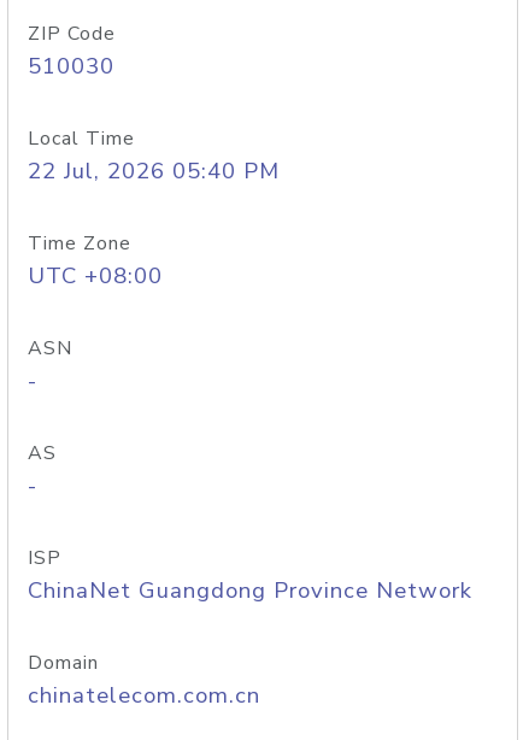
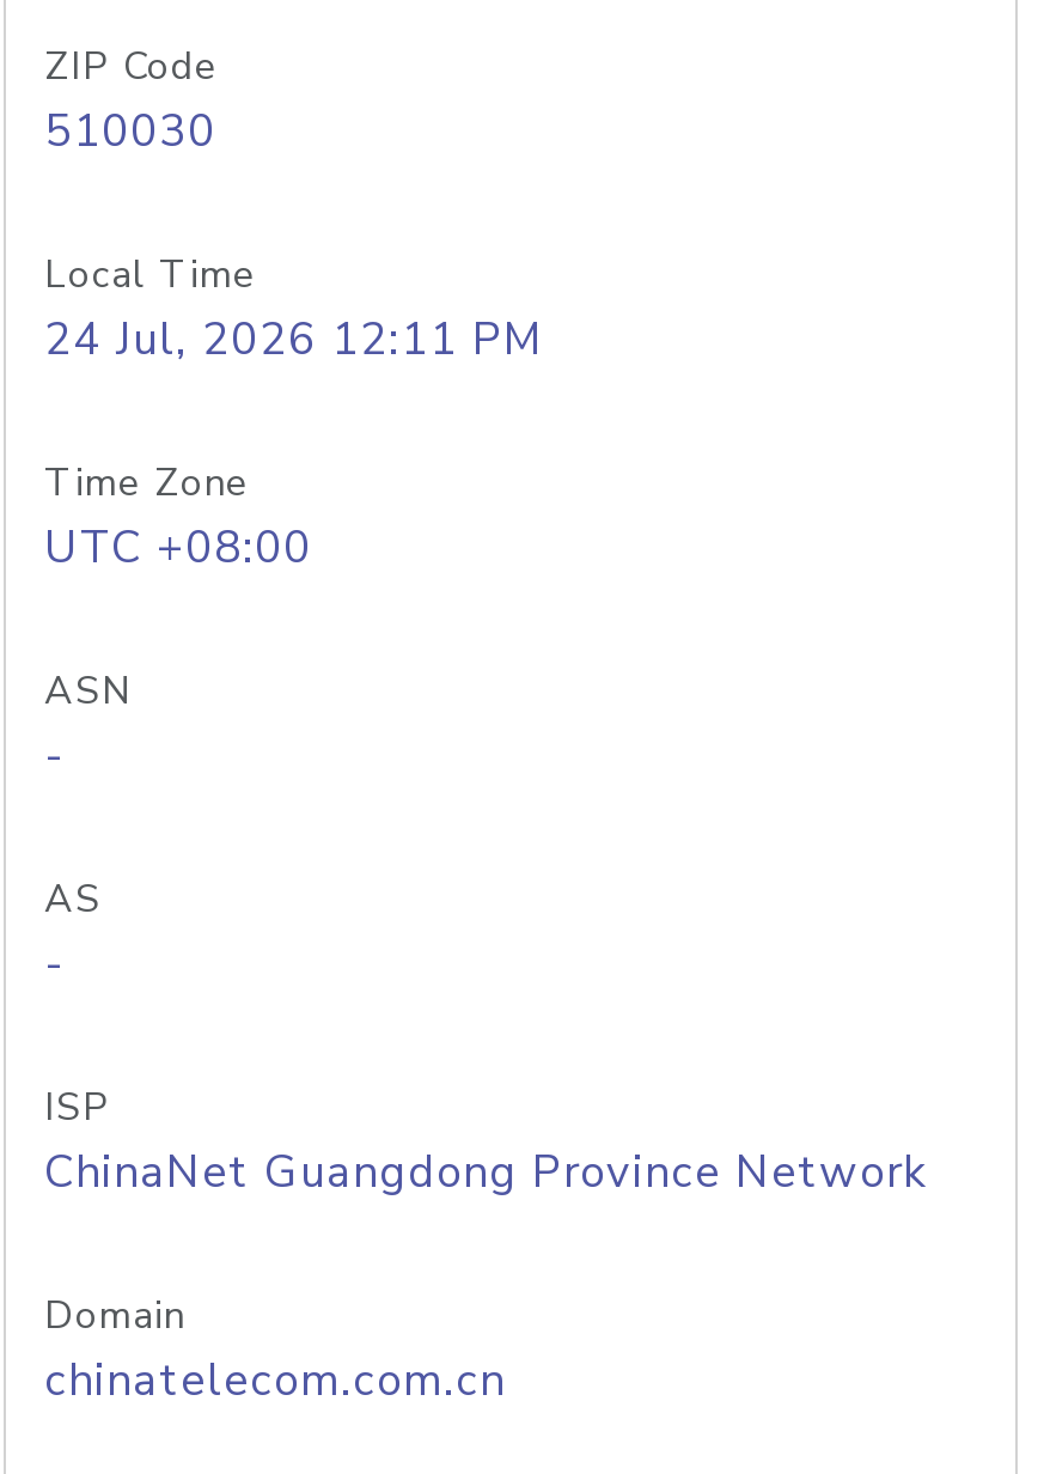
[28,155,280,187] 22 Jul, 2026 05:40 PM -> [44,309,544,371] 24 Jul, 2026 12:11 PM

